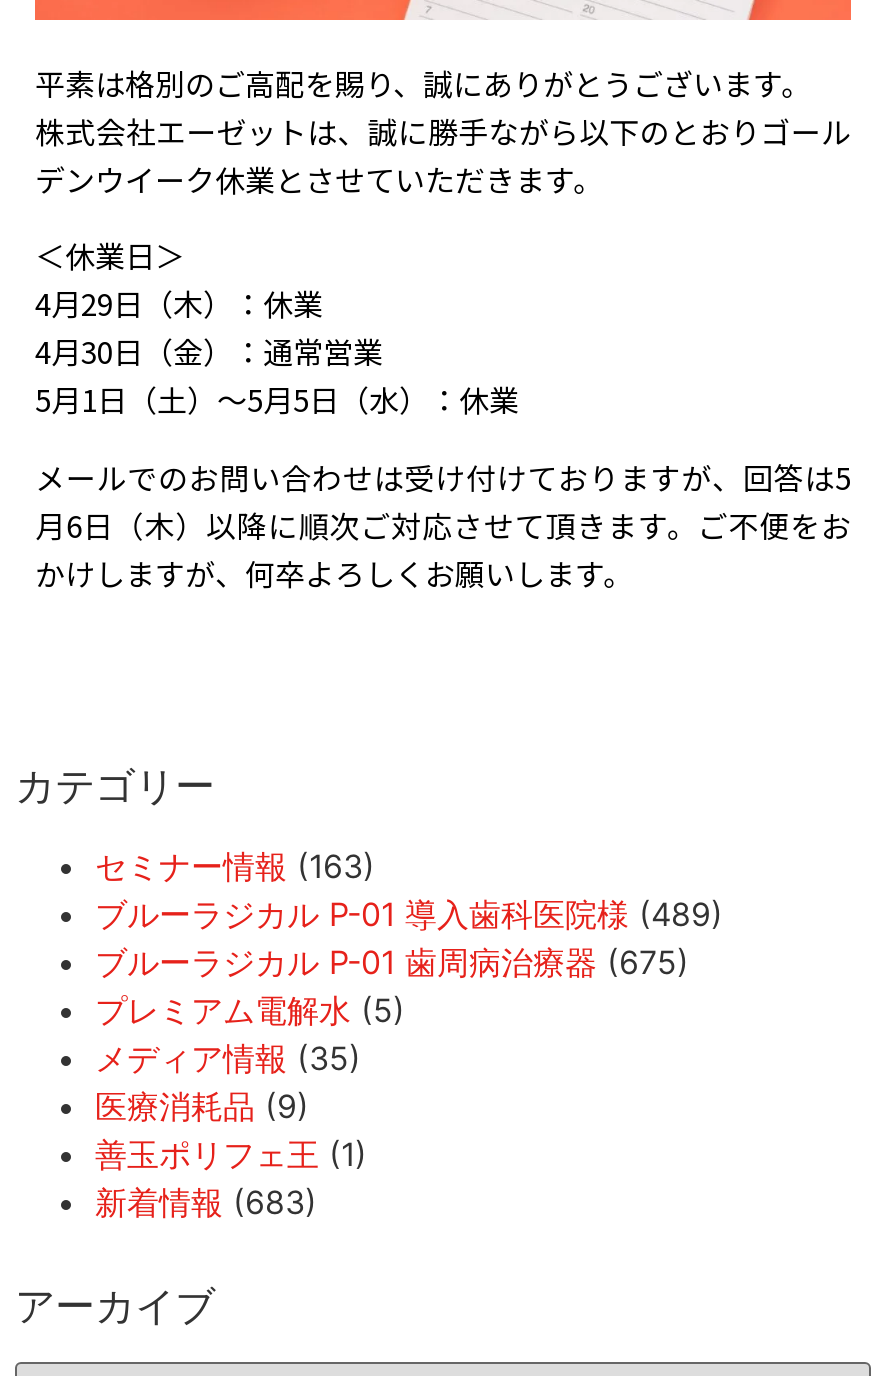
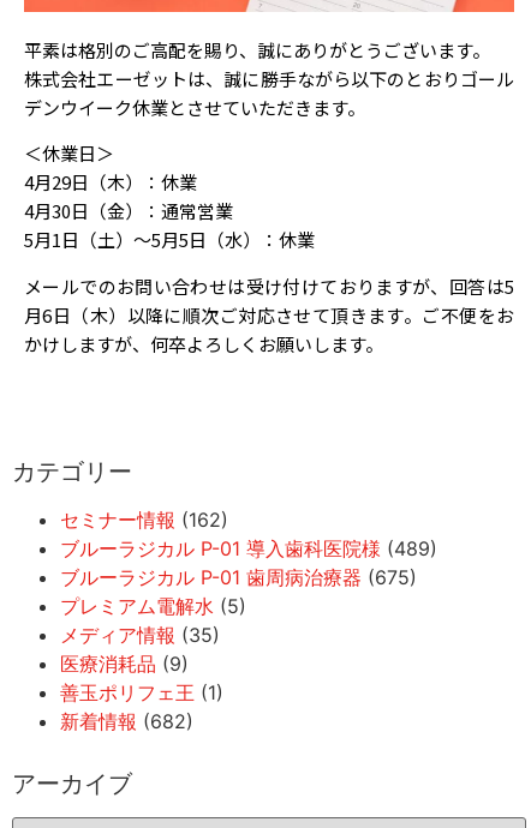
[95,846,375,886] セミナー情報(163) -> [60,507,228,531] セミナー情報(162)
[95,1182,317,1222] 新着情報(683) -> [60,709,193,733] 新着情報(682)

